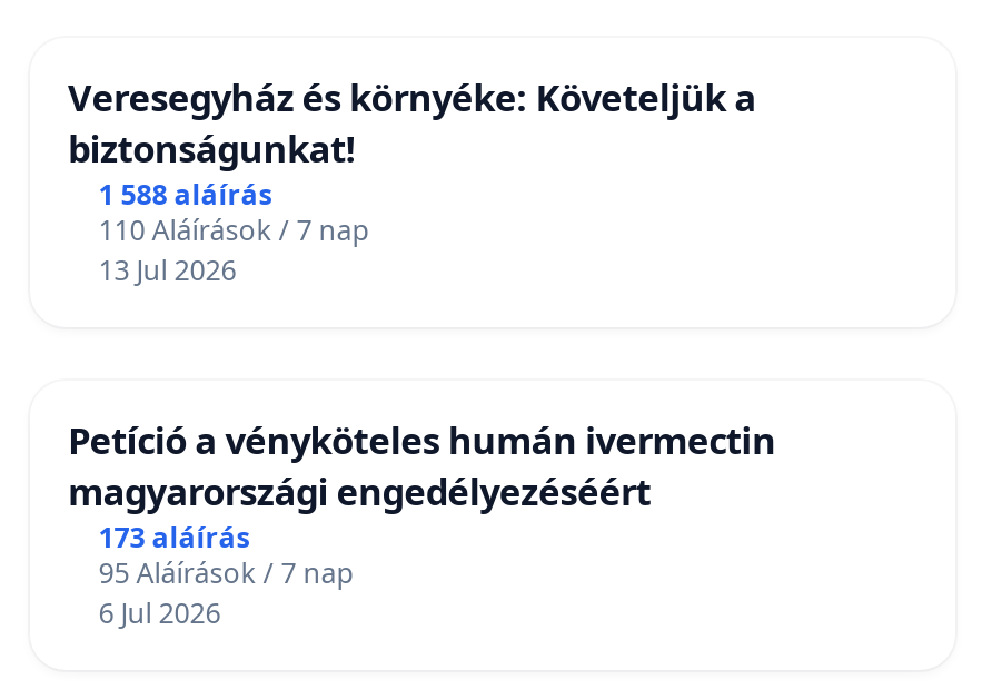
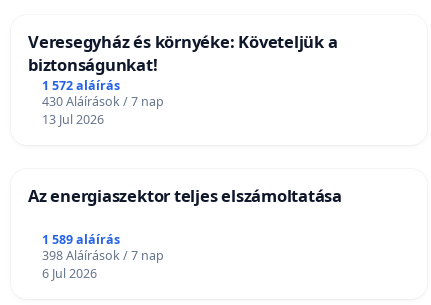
[99,176,272,214] 1 588 aláírás -> [42,77,120,94] 1 572 aláírás
[99,211,370,249] 110 Aláírások / 7 nap -> [42,93,164,110] 430 Aláírások / 7 nap
[68,414,776,592] Petíció a vényköteles humán ivermectin | magyarországi engedélyezéséért | 173 aláírás | 95 Aláírások / 7 nap -> [28,184,342,264] Az energiaszektor teljes elszámoltatása | 1 589 aláírás | 398 Aláírások / 7 nap

